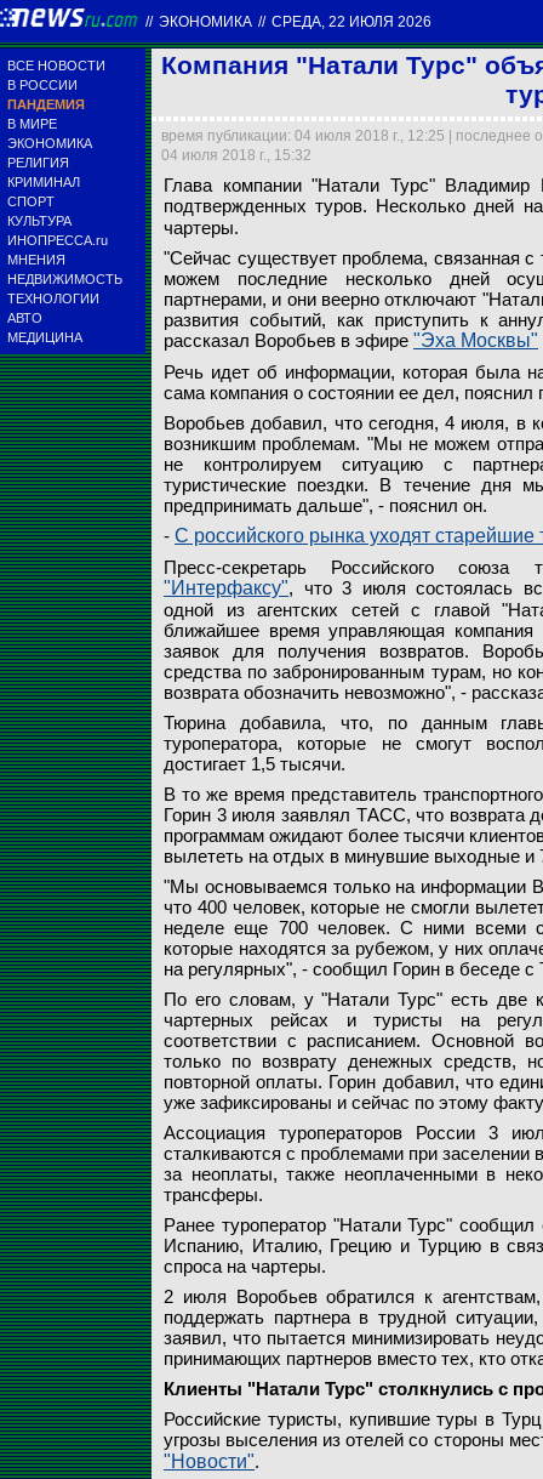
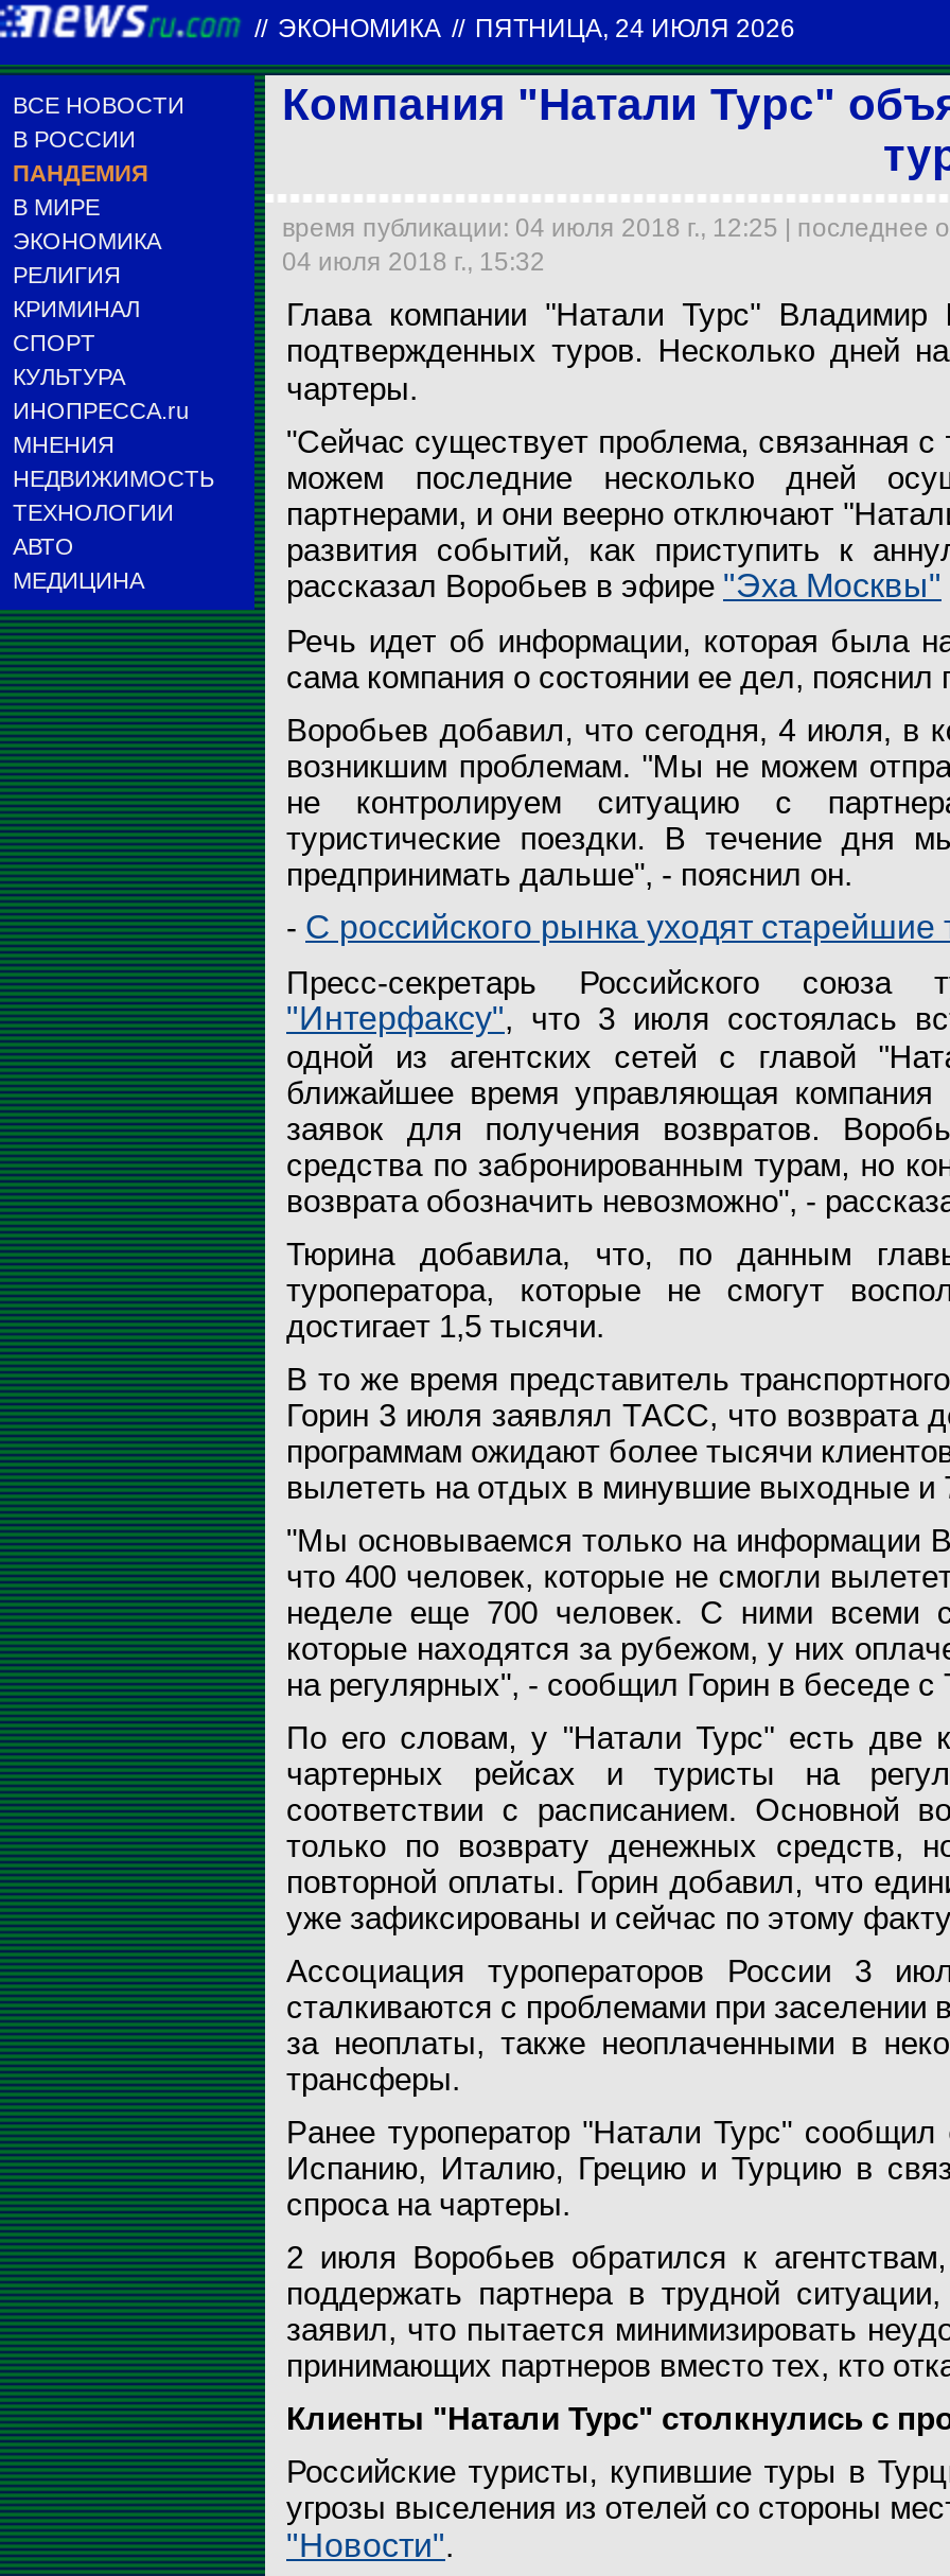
[145,13,431,30] // ЭКОНОМИКА // СРЕДА, 22 ИЮЛЯ 2026 -> [254,13,795,42] // ЭКОНОМИКА // ПЯТНИЦА, 24 ИЮЛЯ 2026

